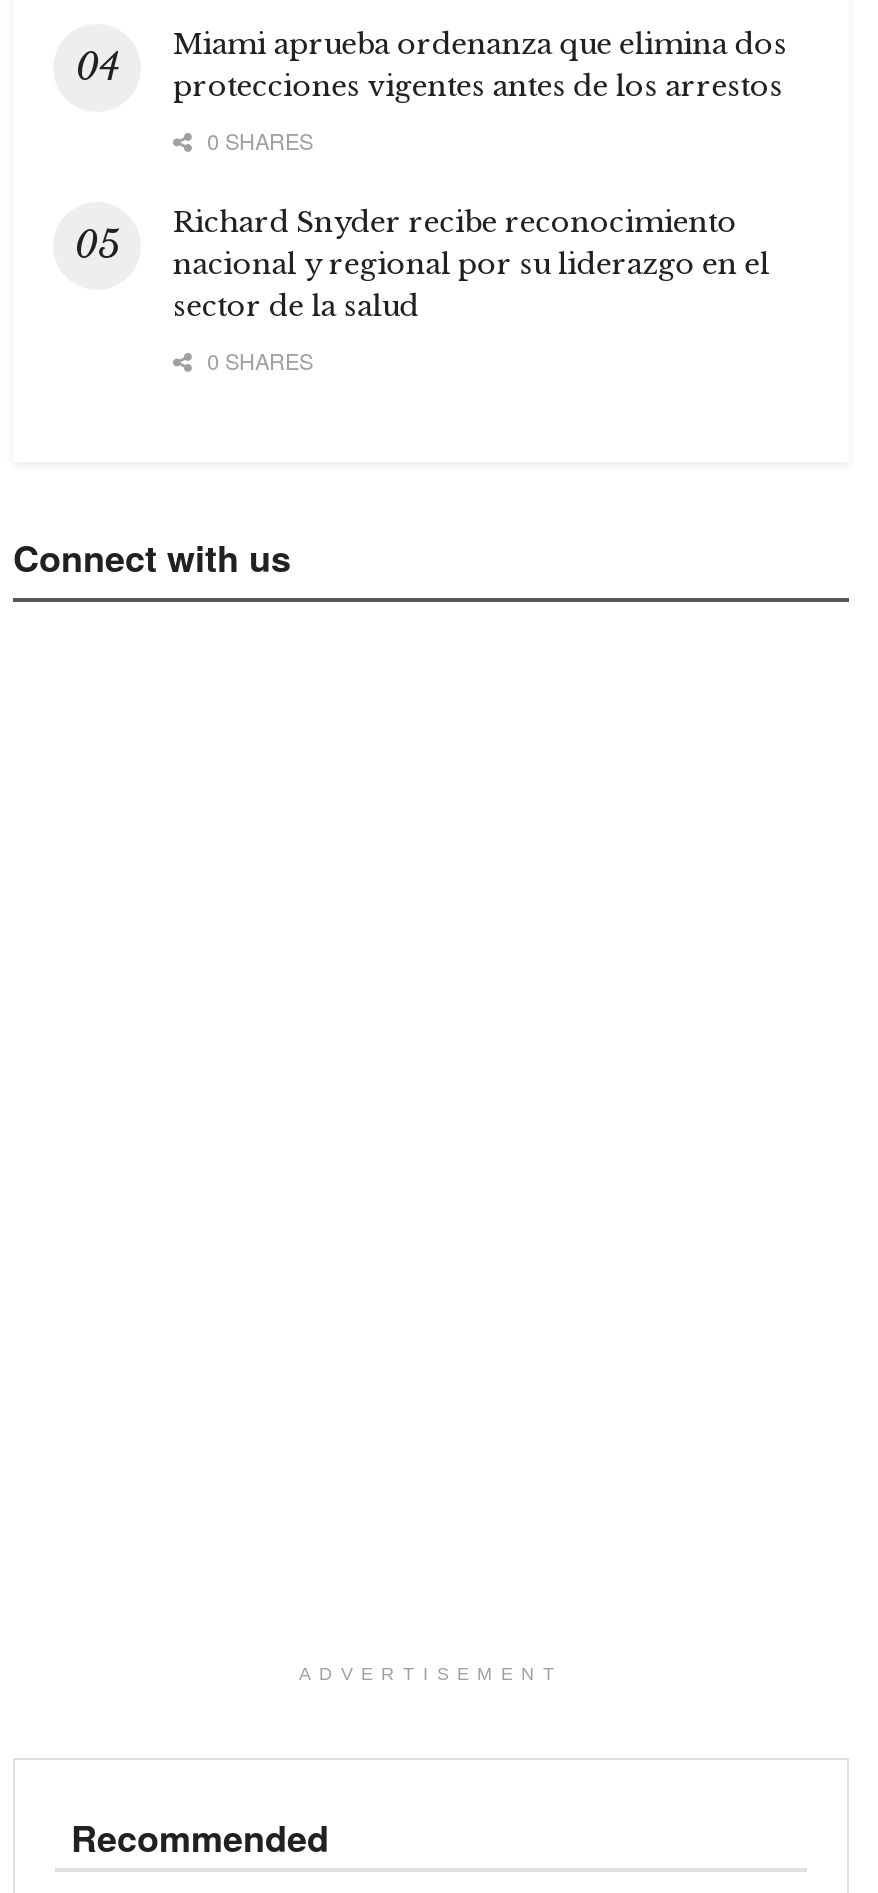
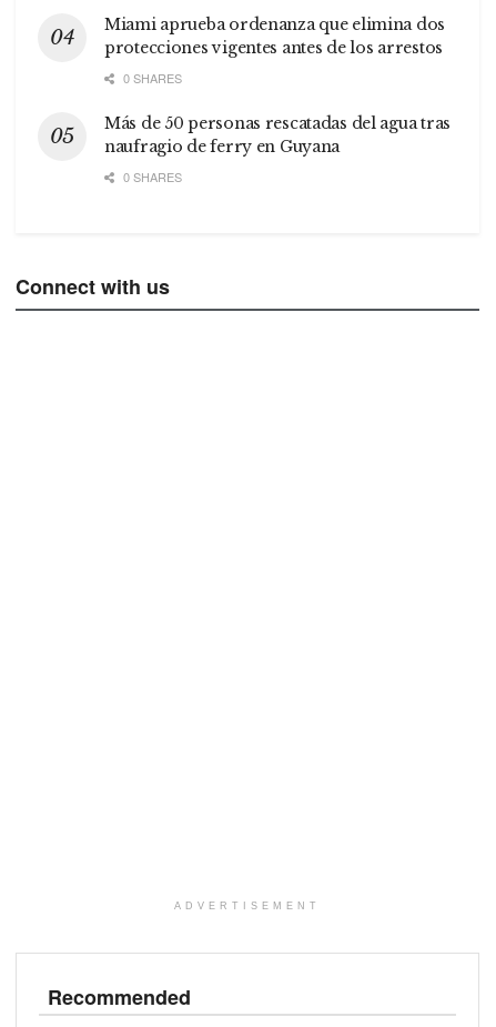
[173,204,769,324] Richard Snyder recibe reconocimiento | nacional y regional por su liderazgo en el | sector de la salud -> [104,113,451,156] Más de 50 personas rescatadas del agua tras | naufragio de ferry en Guyana

